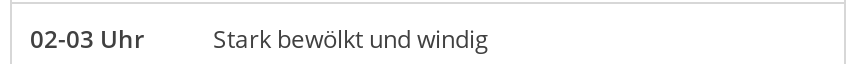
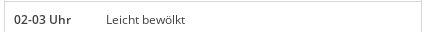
[213,22,489,56] Stark bewölkt und windig -> [105,11,184,28] Leicht bewölkt

